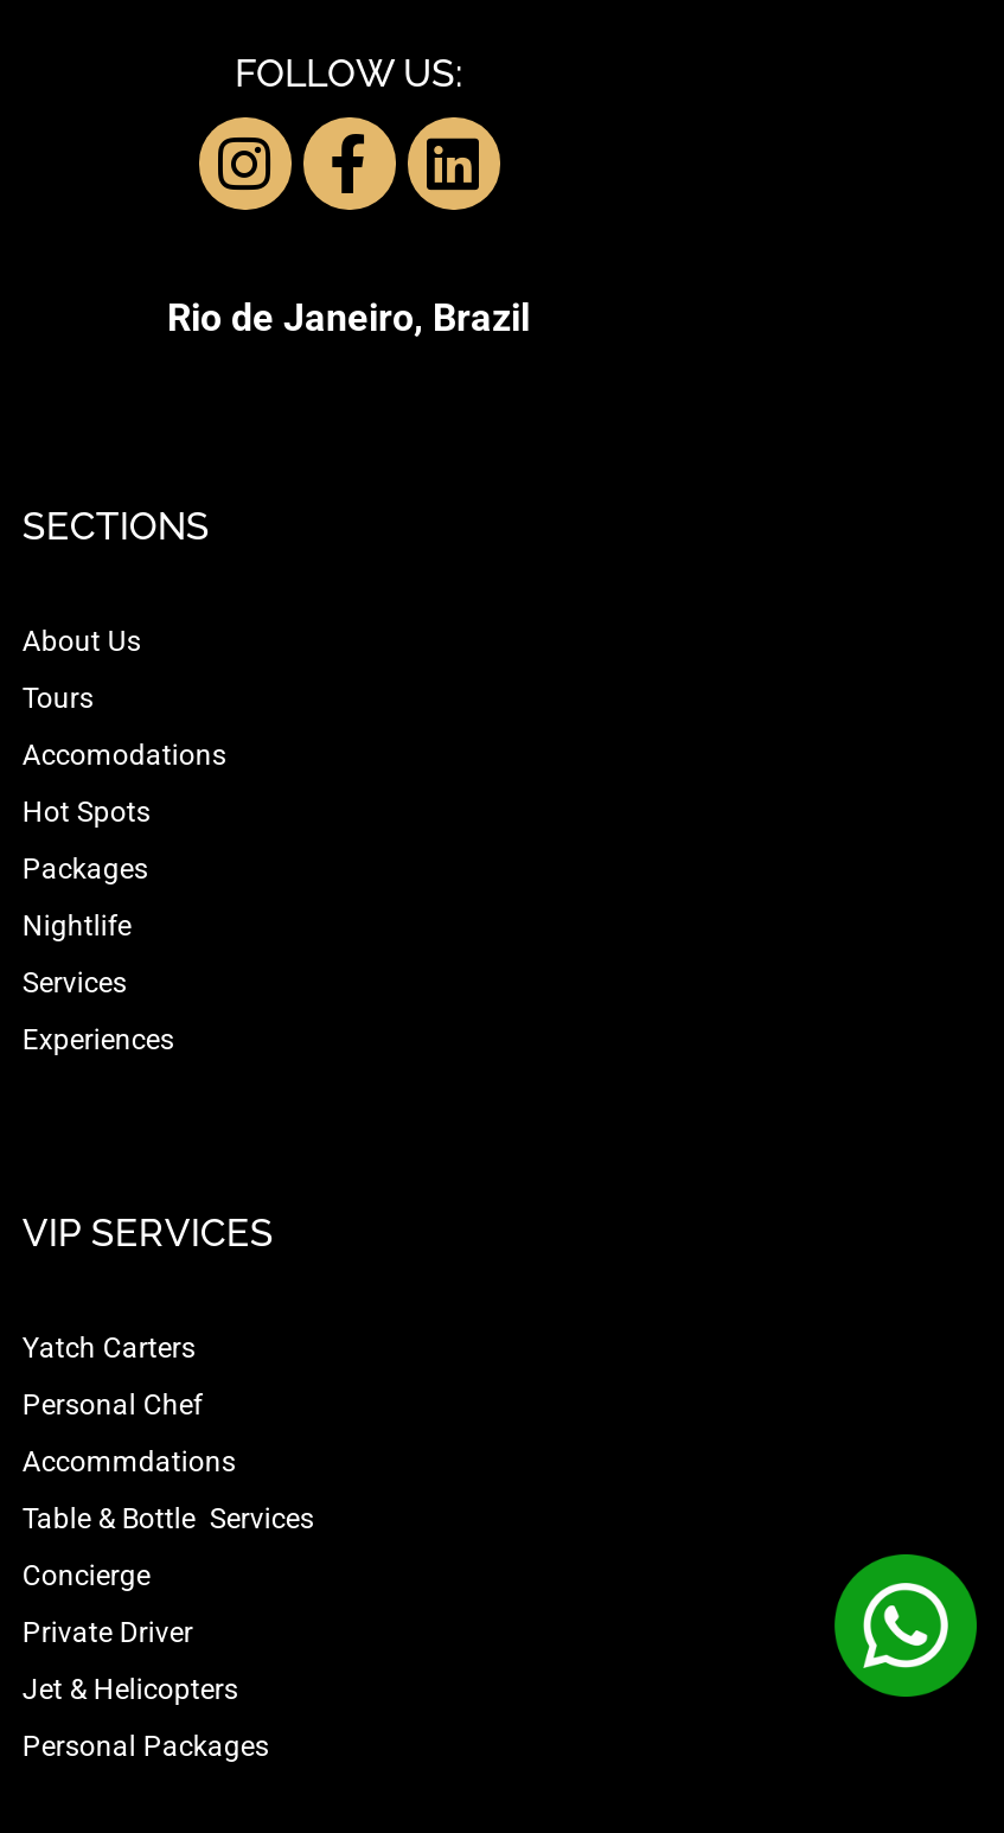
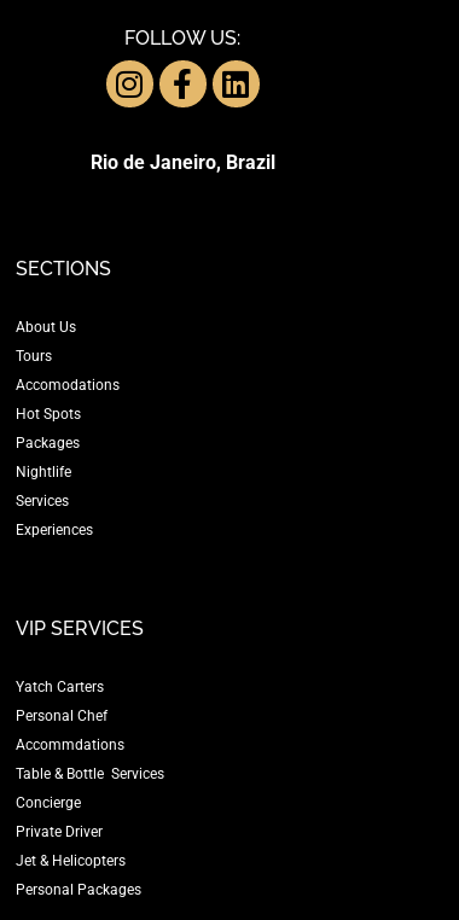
[832,1551,979,1700] [image] -> none

